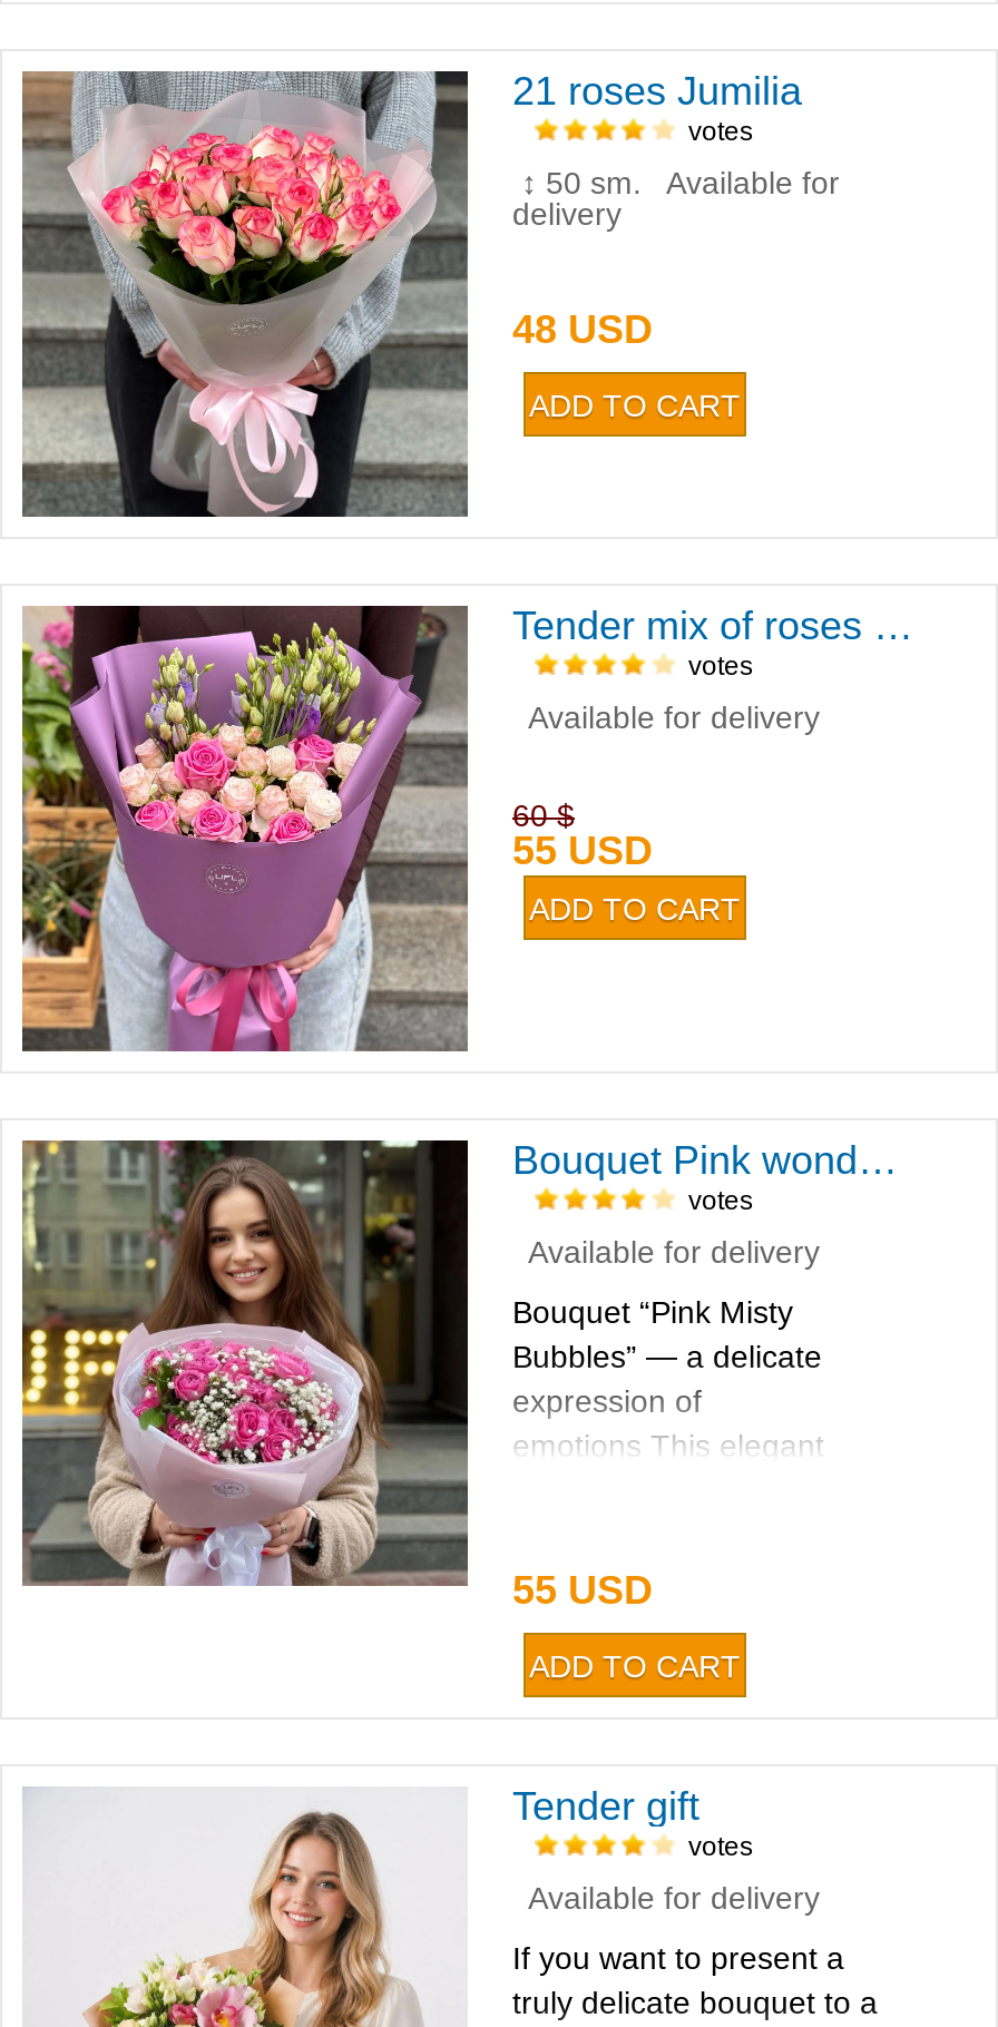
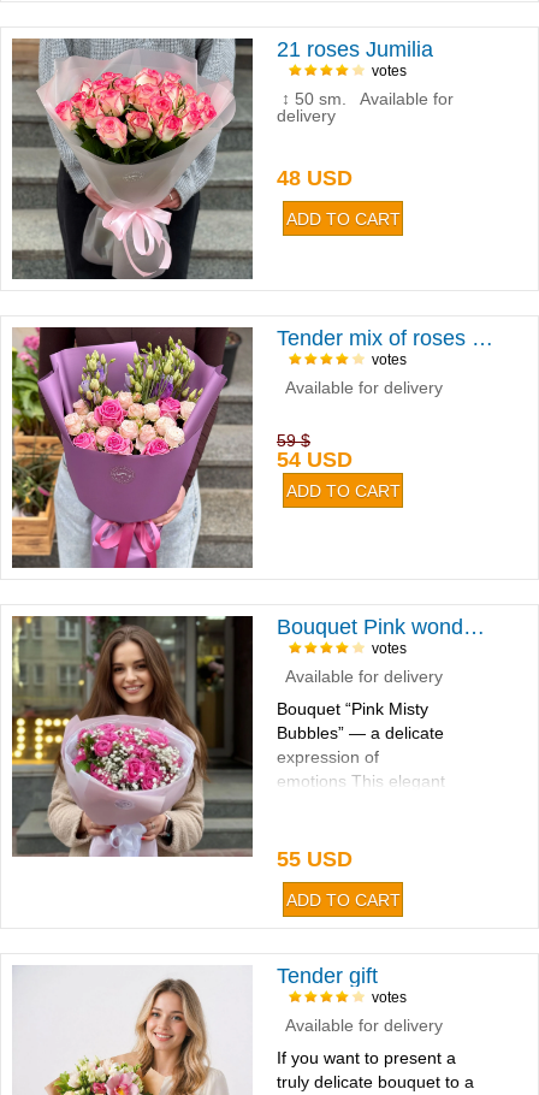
[512,797,575,833] 60 $ -> [277,431,310,450] 59 $
[512,829,653,873] 55 USD -> [277,448,353,472] 54 USD

